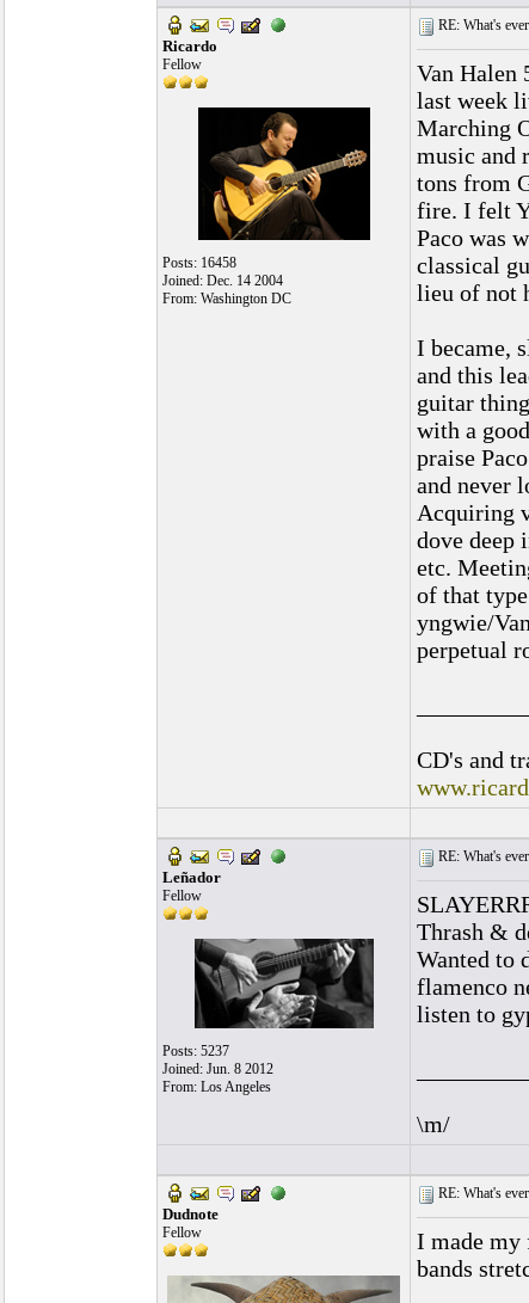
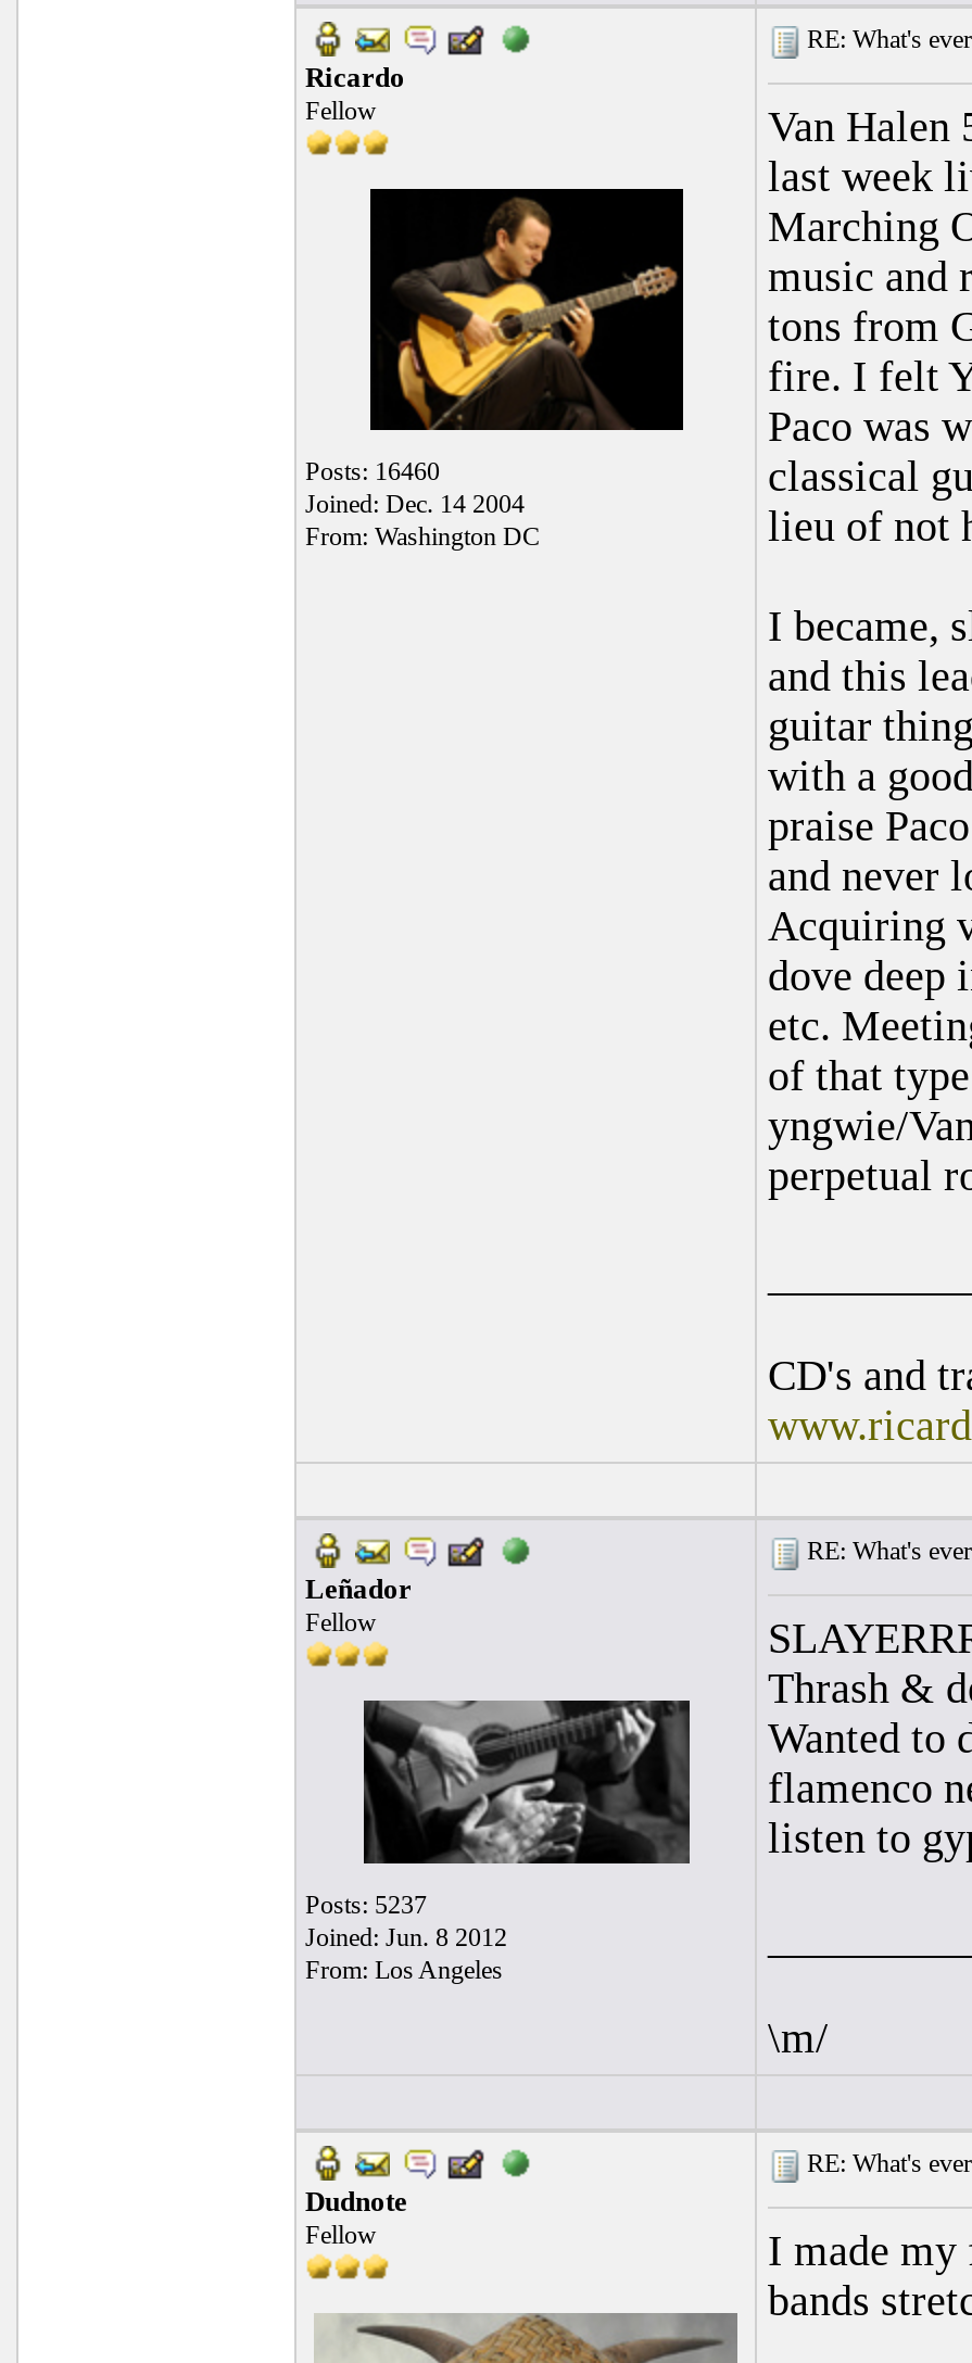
[162,254,236,271] Posts: 16458 -> [305,456,440,486] Posts: 16460

